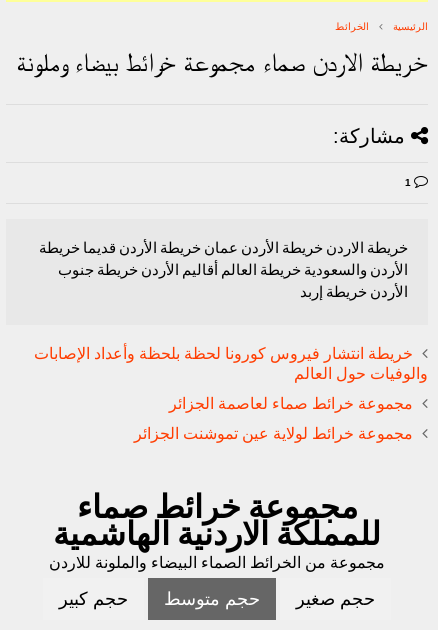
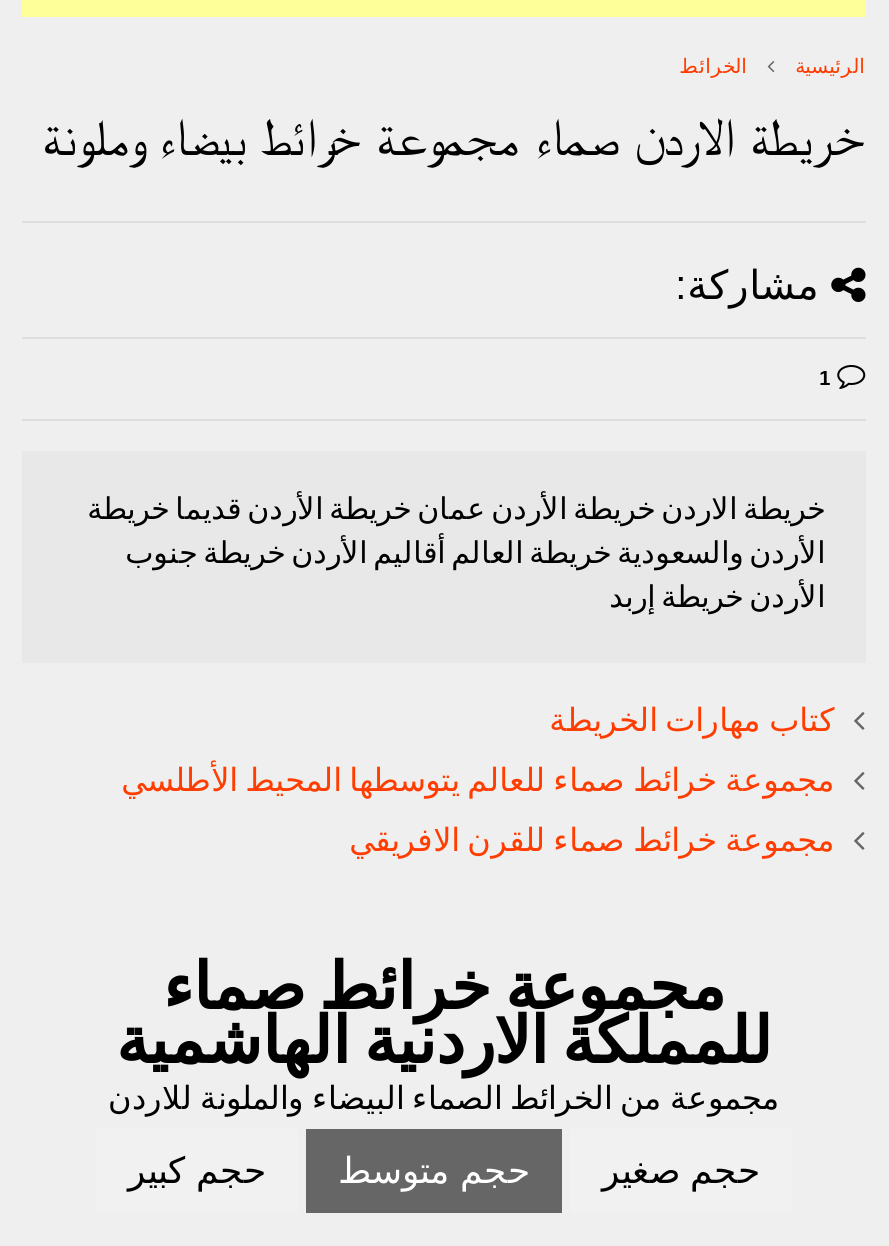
[34,347,428,383] خريطة انتشار فيروس كورونا لحظة بلحظة وأعداد الإصابات | والوفيات حول العالم -> [549,707,835,739] كتاب مهارات الخريطة
[169,397,413,413] مجموعة خرائط صماء لعاصمة الجزائر -> [121,767,835,799] مجموعة خرائط صماء للعالم يتوسطها المحيط الأطلسي
[134,427,413,443] مجموعة خرائط لولاية عين تموشنت الجزائر -> [349,827,835,859] مجموعة خرائط صماء للقرن الافريقي

